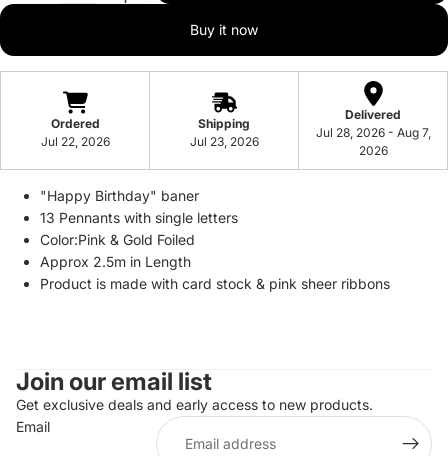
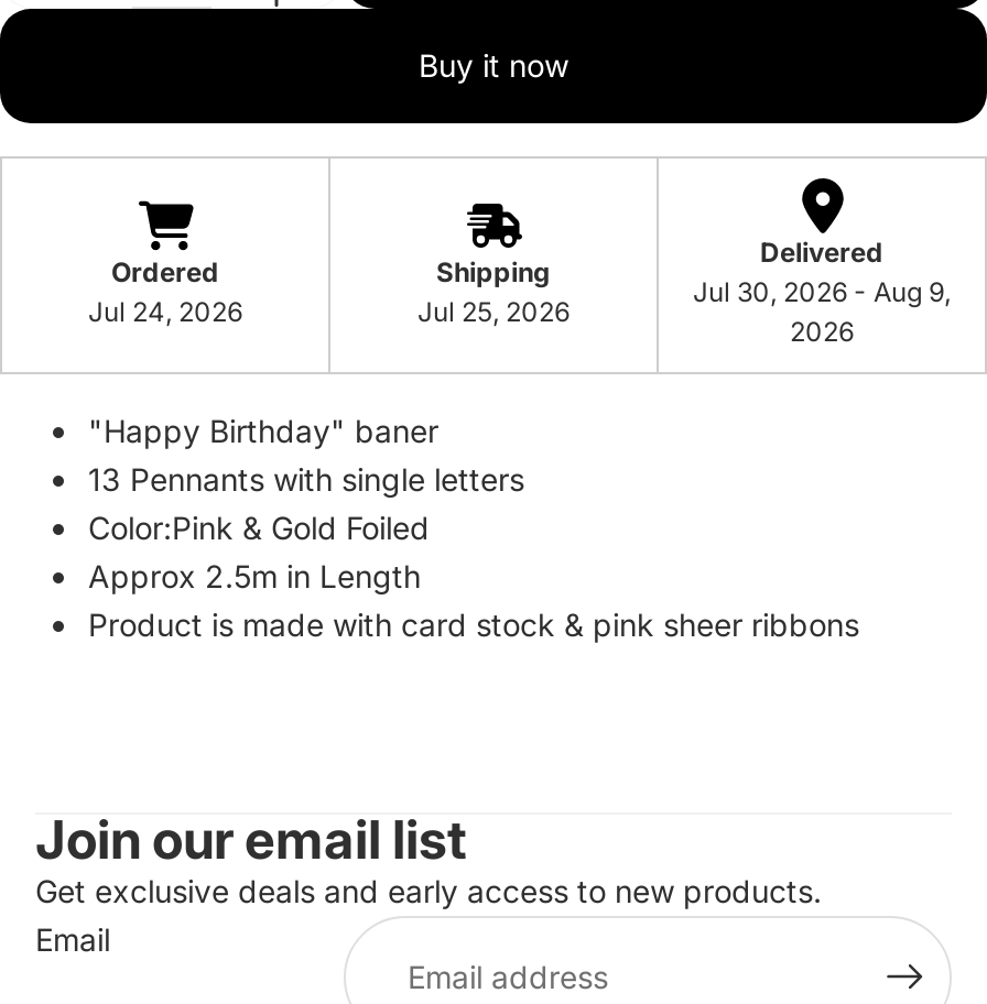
[315,125,430,140] Jul 28, 2026 - Aug 7, -> [693,275,951,308] Jul 30, 2026 - Aug 9,
[40,134,109,149] Jul 22, 2026 -> [88,295,242,328] Jul 24, 2026
[189,134,258,149] Jul 23, 2026 -> [417,295,570,328] Jul 25, 2026

